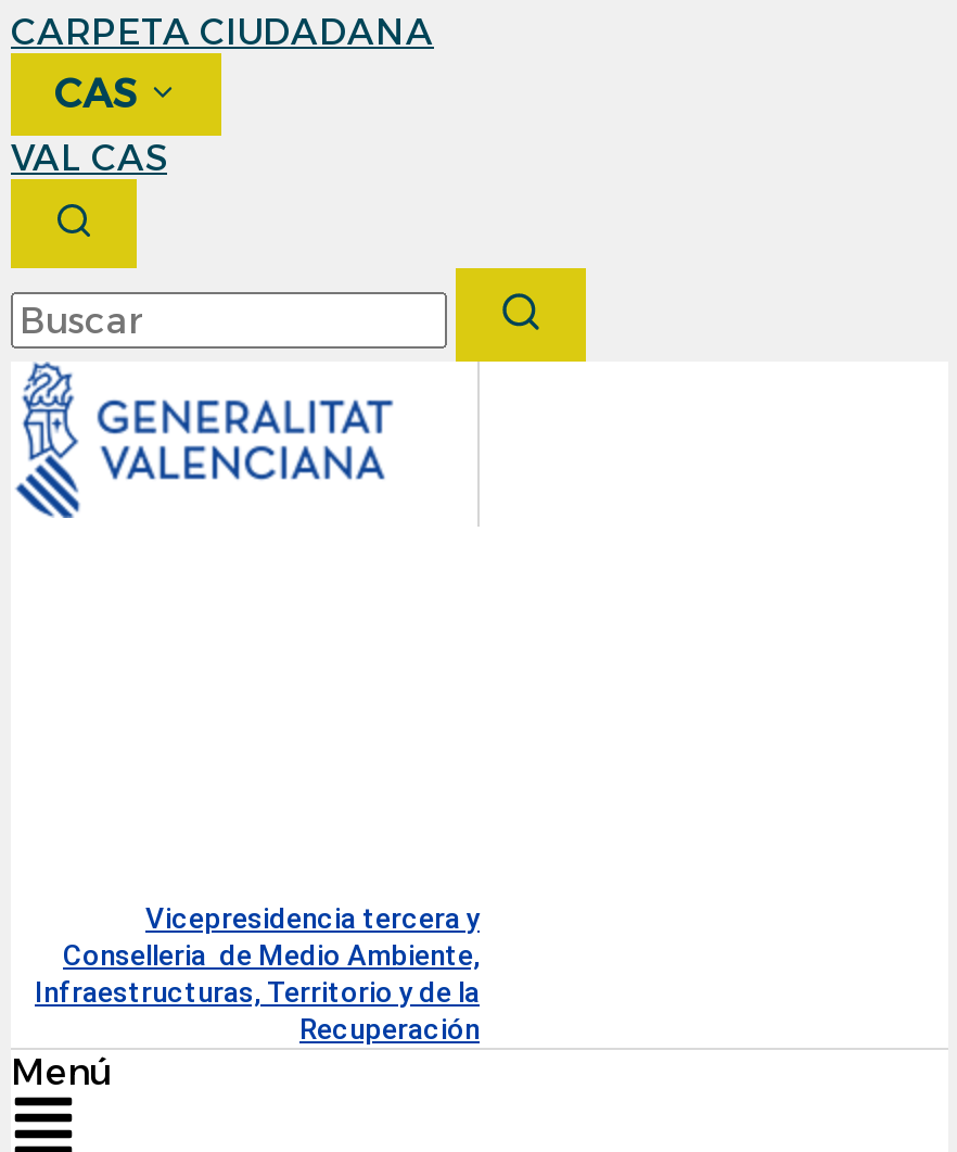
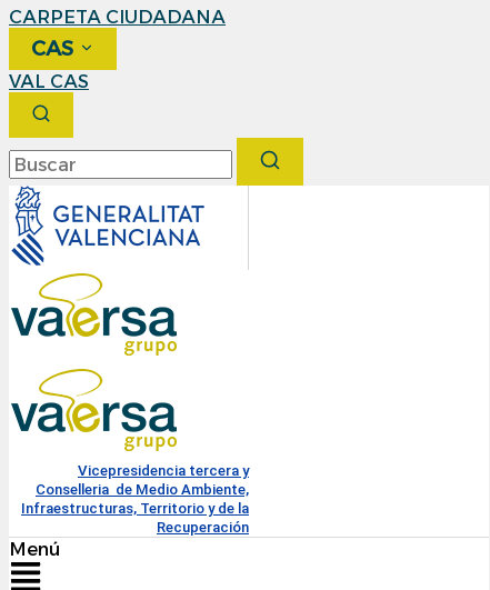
none -> [10,272,178,357] [image]
none -> [10,368,178,452] [image]

